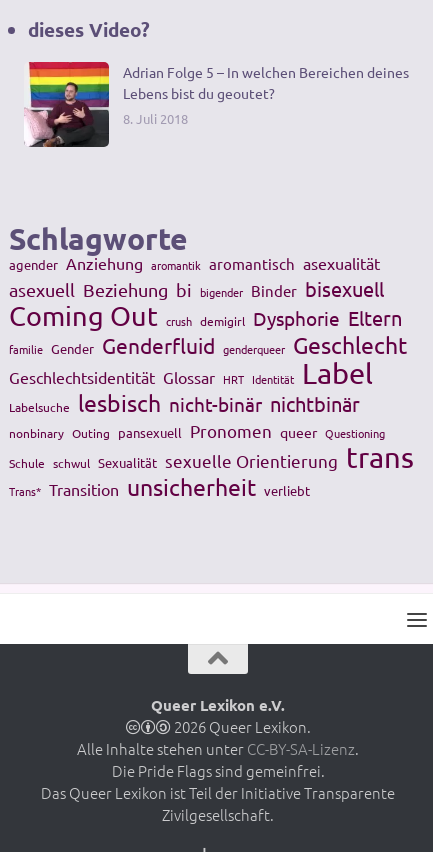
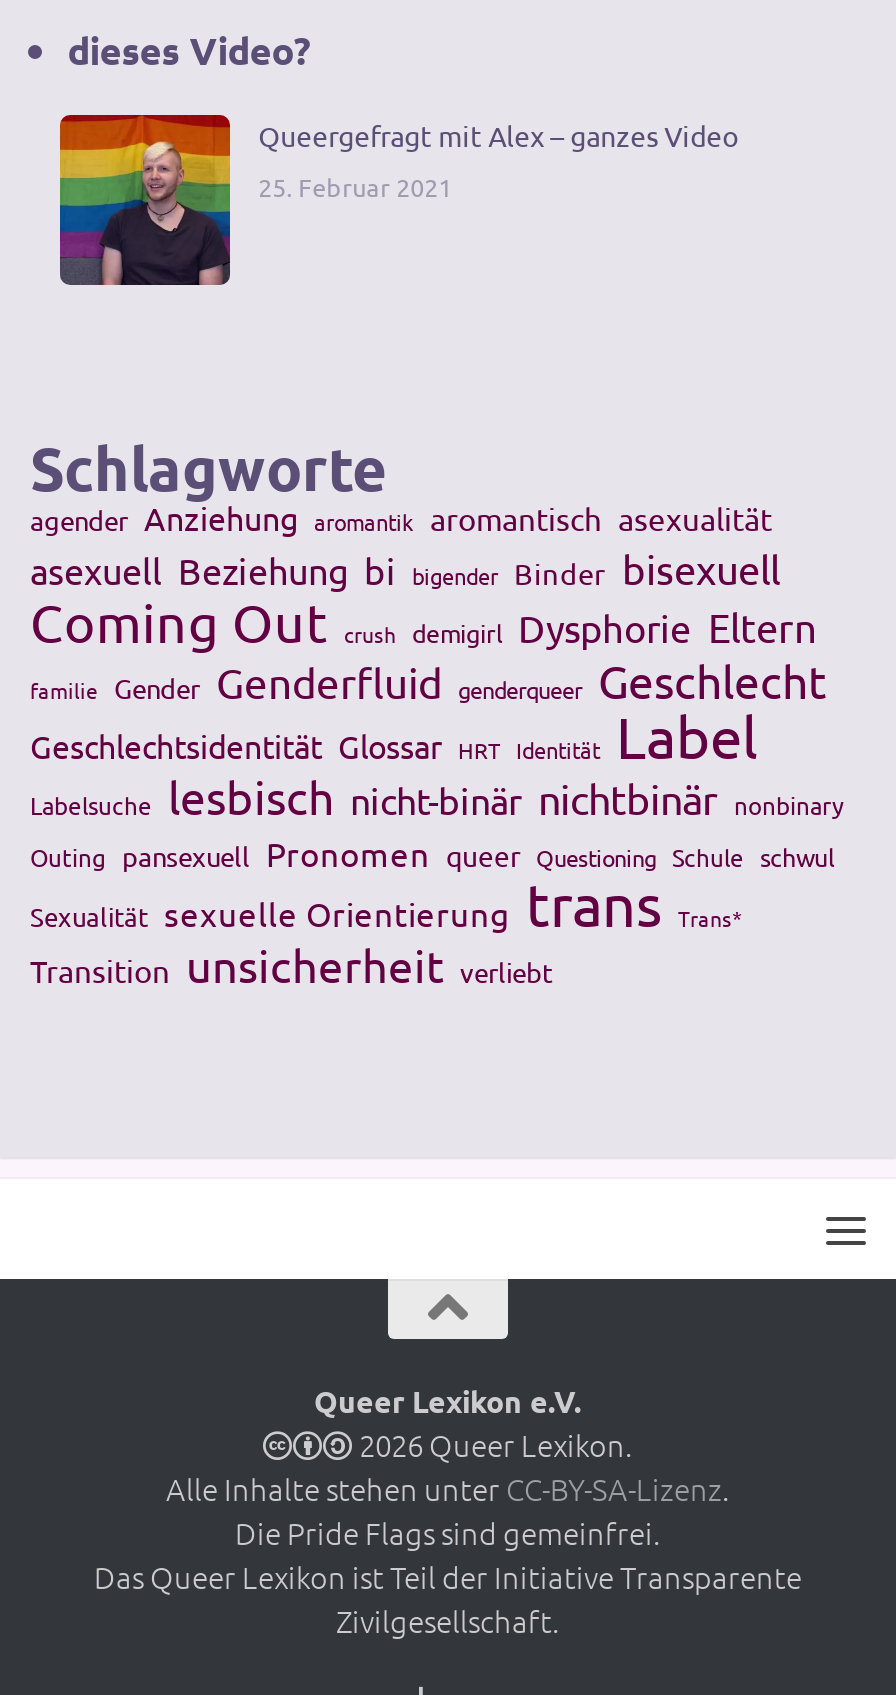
[24,62,409,148] [image] | Adrian Folge 5 – In welchen Bereichen deines | Lebens bist du geoutet? | 8. Juli 2018 -> [58,115,738,287] [image] | Queergefragt mit Alex – ganzes Video | 25. Februar 2021

